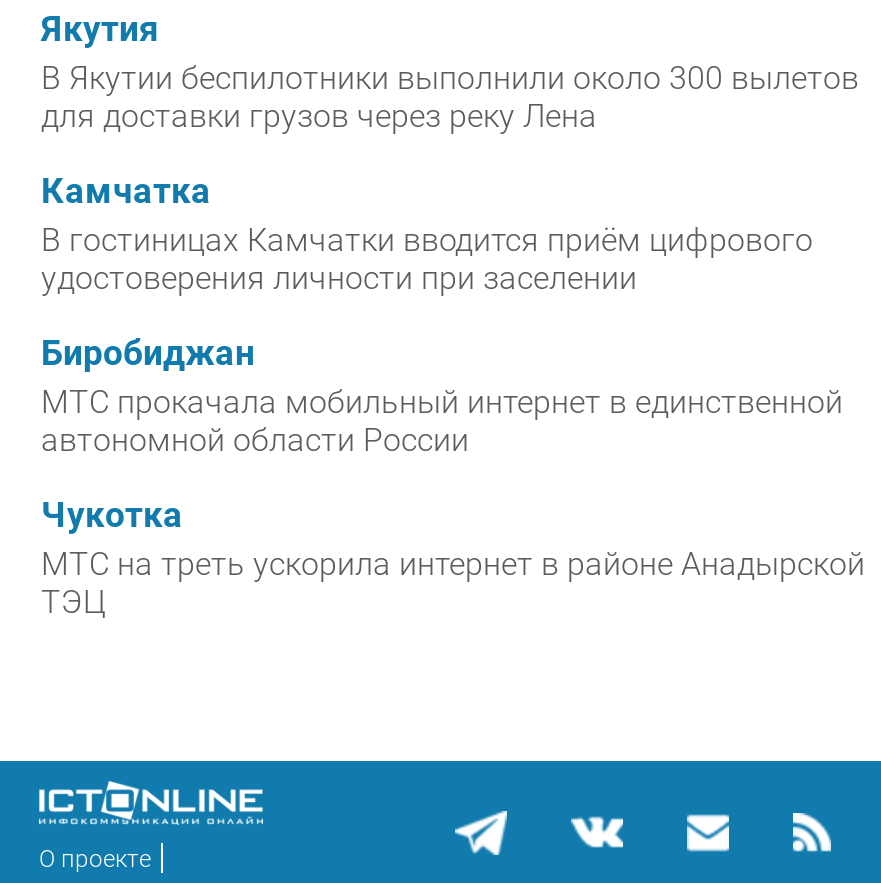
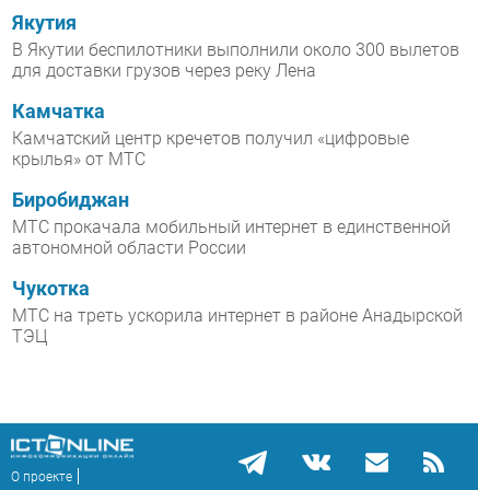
[41,221,813,297] В гостиницах Камчатки вводится приём цифрового | удостоверения личности при заселении -> [12,128,409,170] Камчатский центр кречетов получил «цифровые | крылья» от МТС

